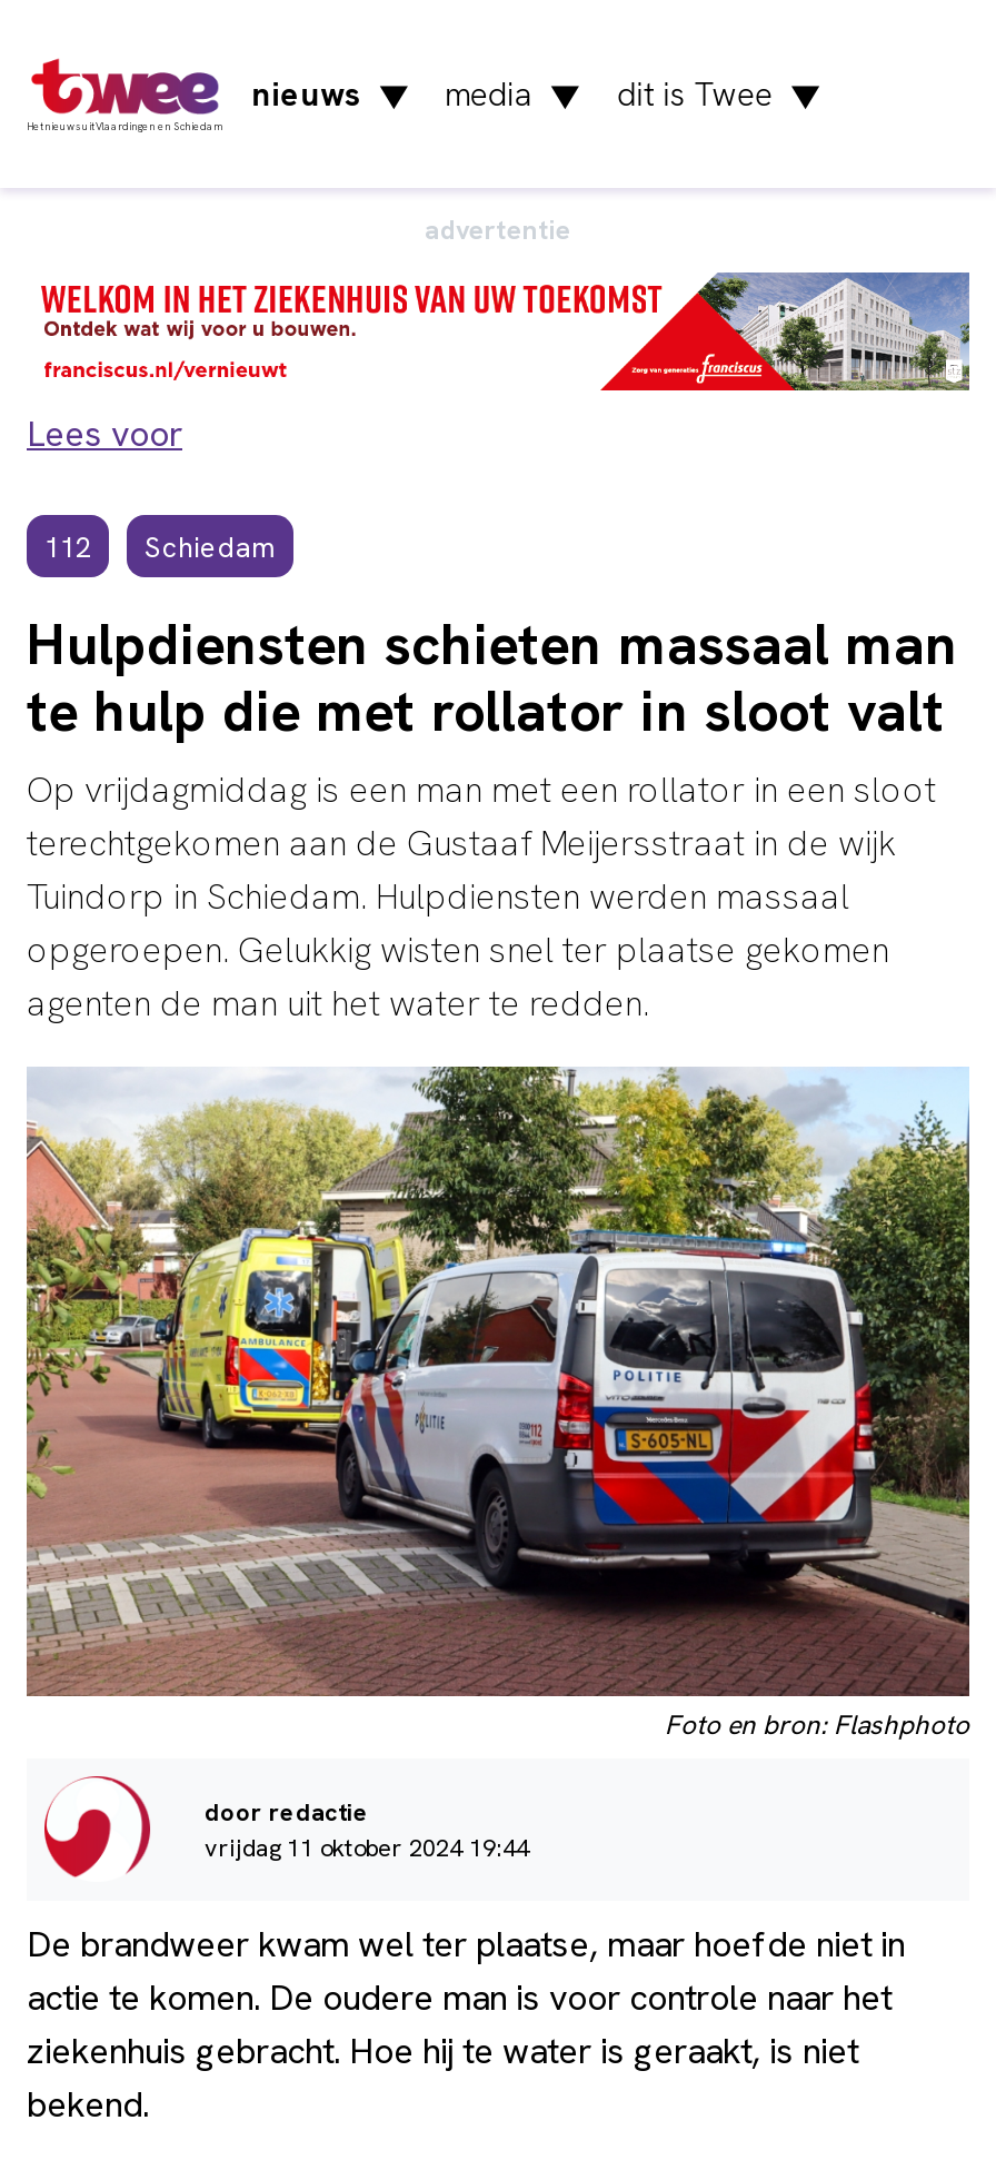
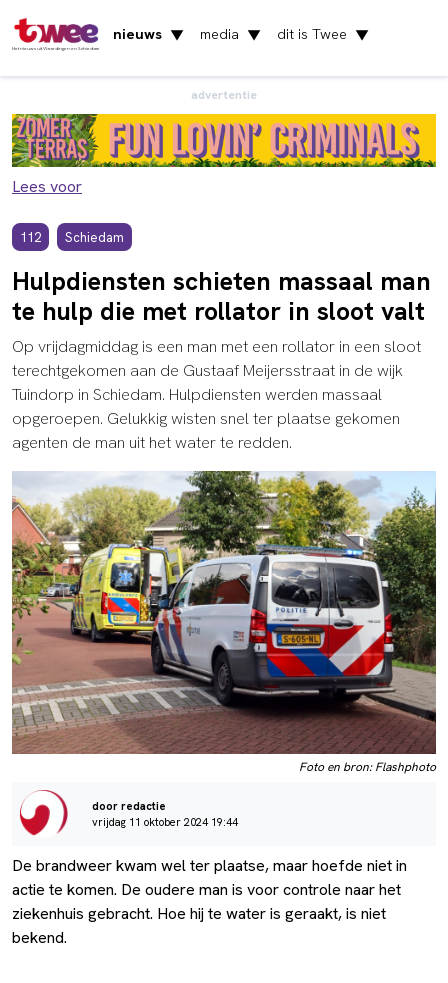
[27,270,972,393] [image] -> [11,113,437,168] [image]

